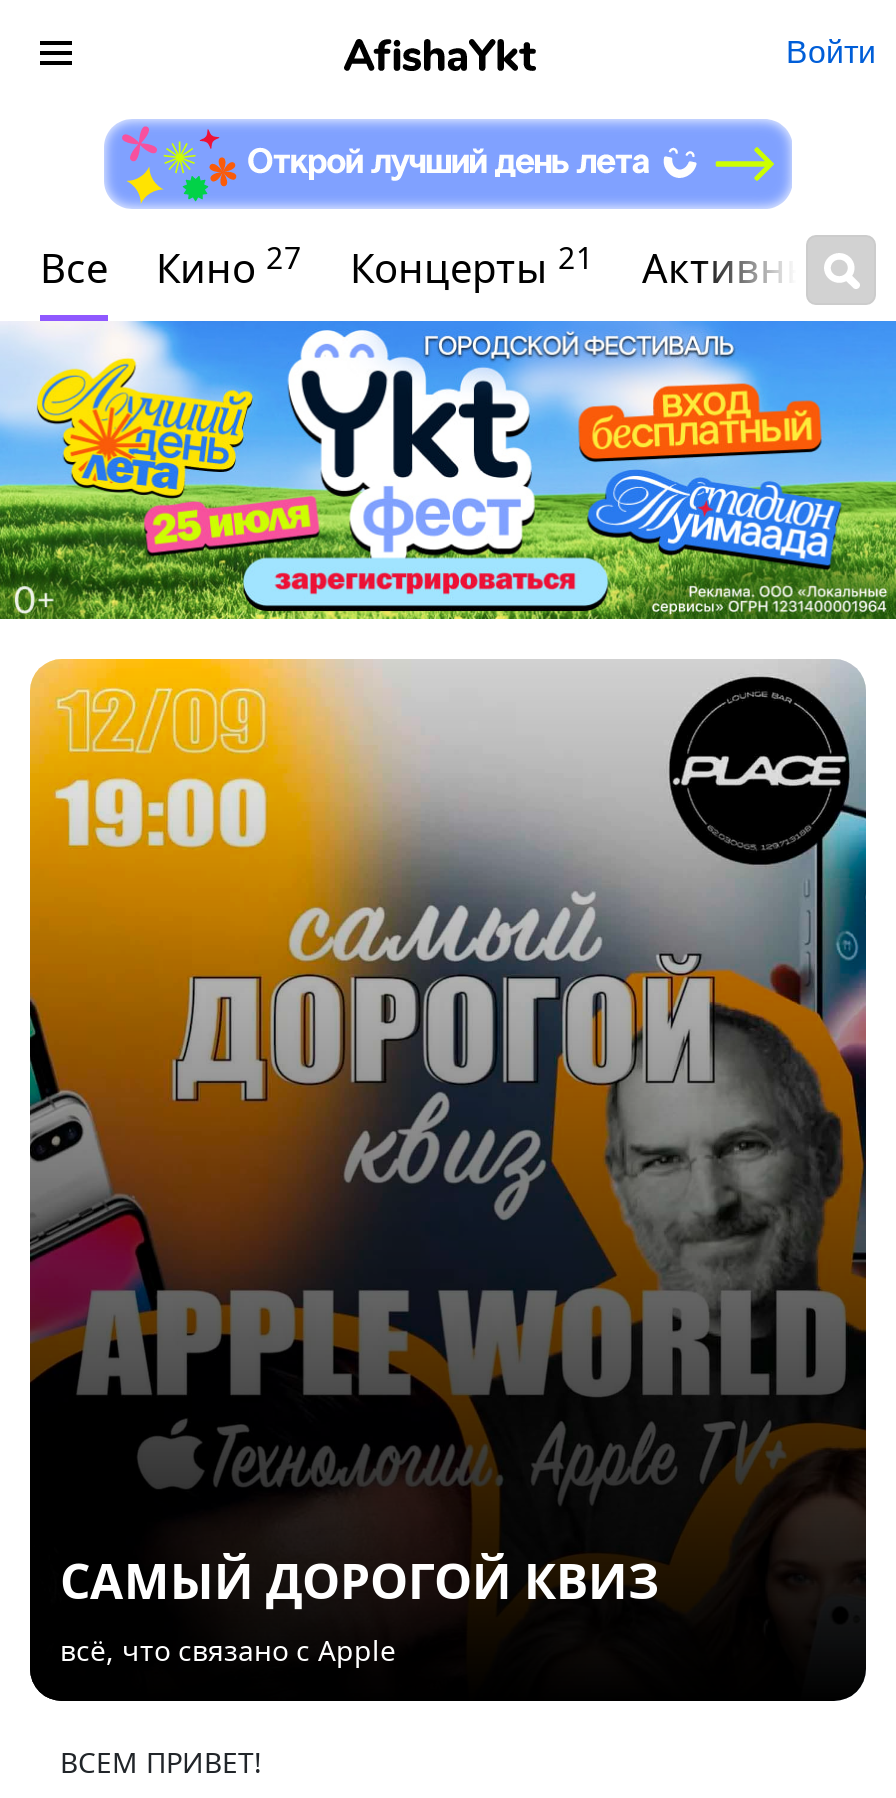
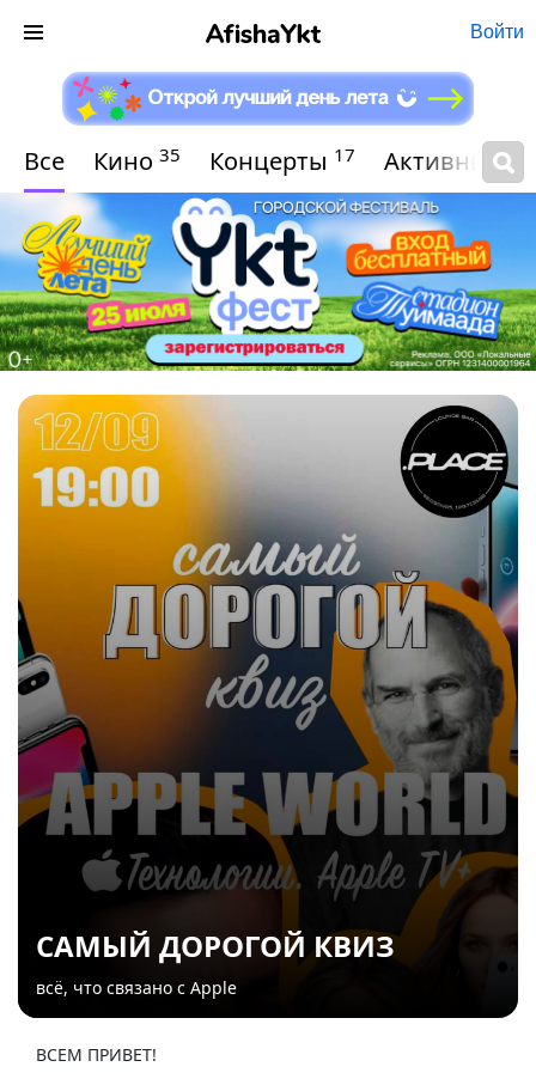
[156,236,302,295] Кино 27 -> [93,142,181,177] Кино 35
[350,236,594,295] Концерты 21 -> [209,142,355,177] Концерты 17

